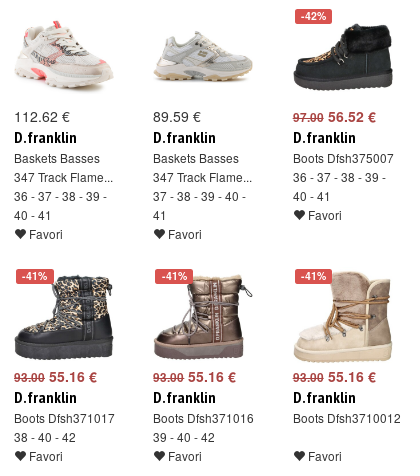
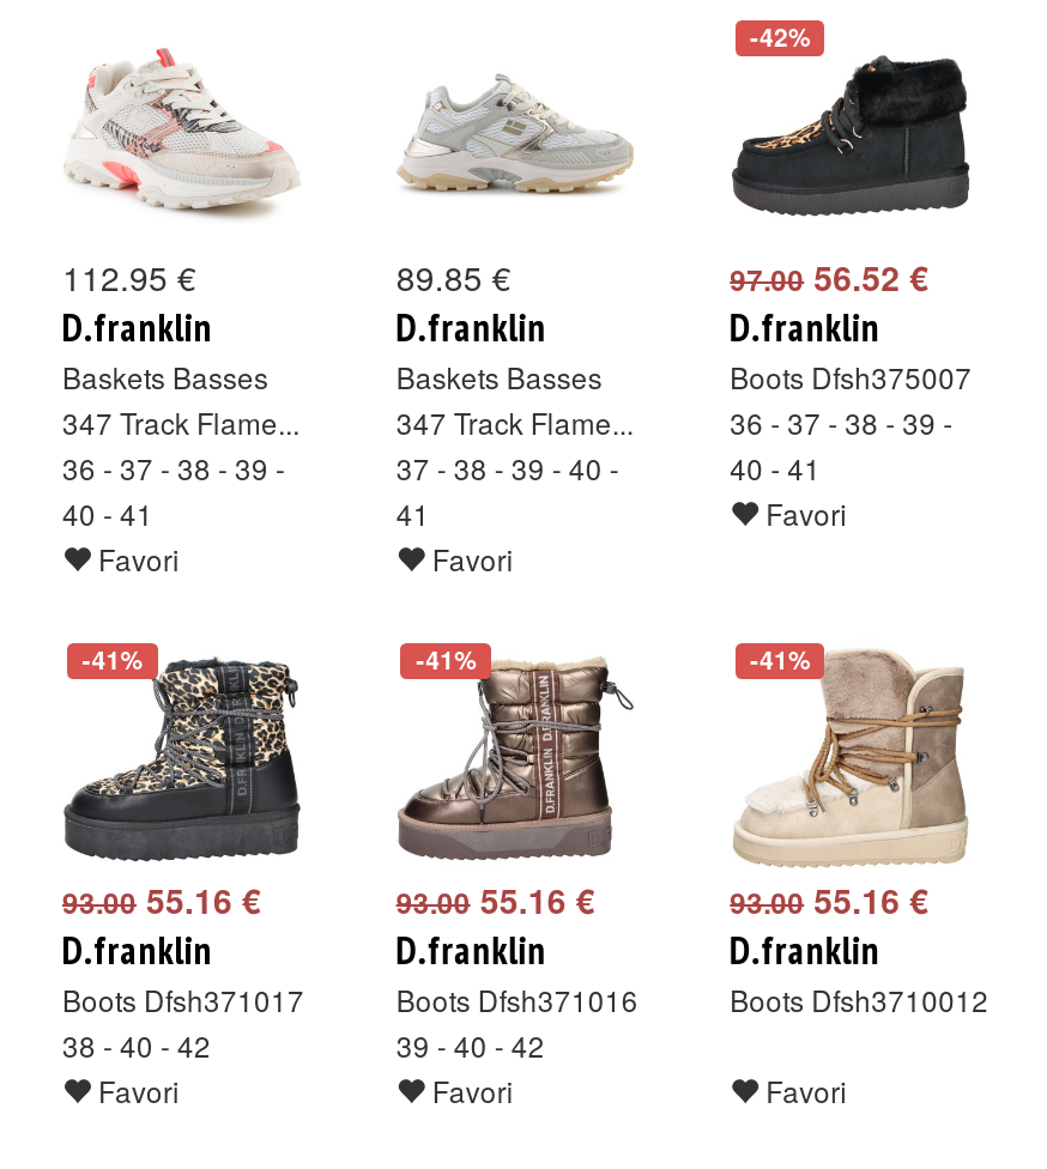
[14,106,70,126] 112.62 € -> [62,253,196,301] 112.95 €
[153,106,201,126] 89.59 € -> [396,253,511,301] 89.85 €

